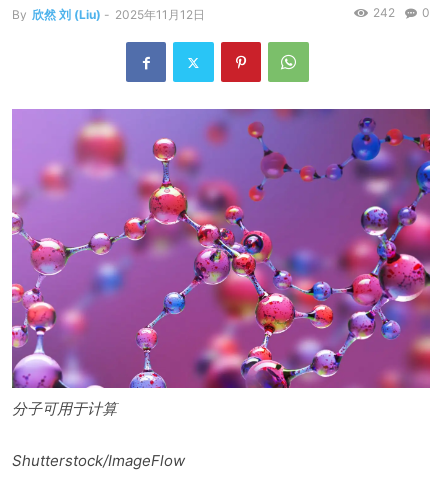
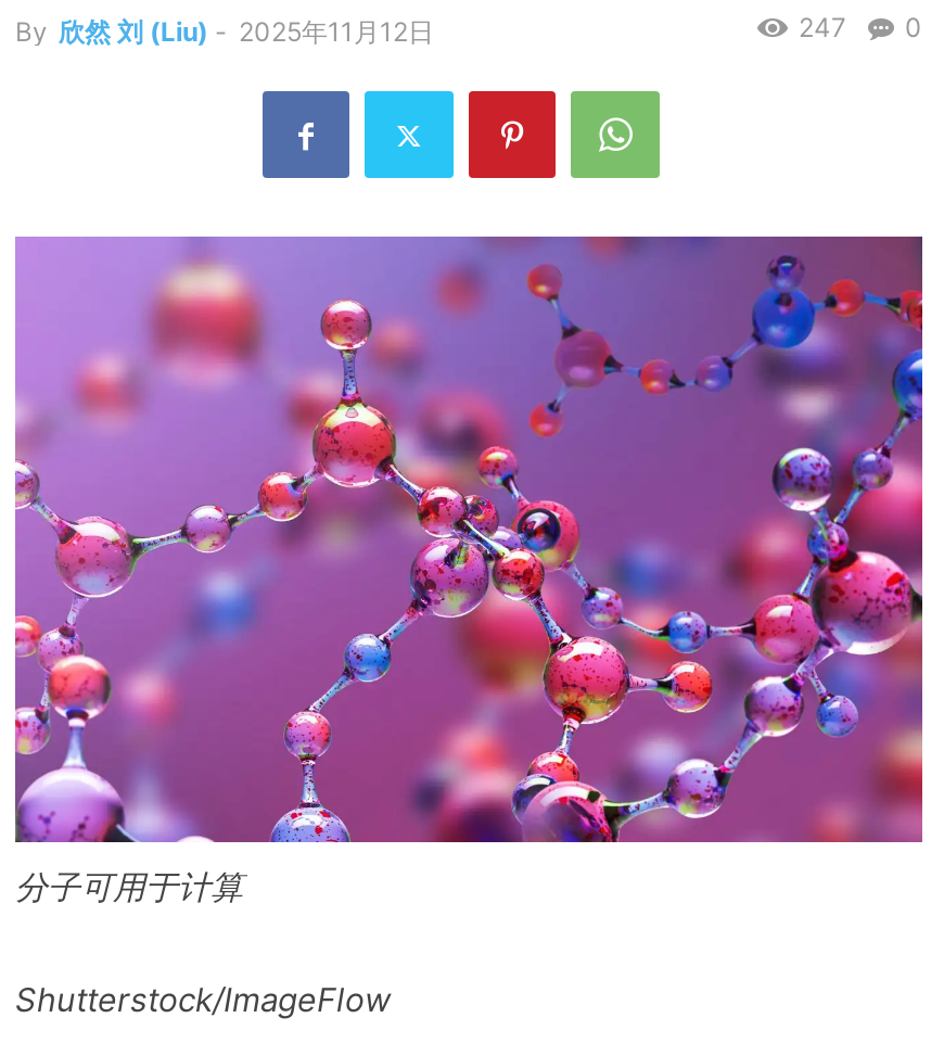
[373,5,430,20] 242 0 -> [799,11,922,43] 247 0

